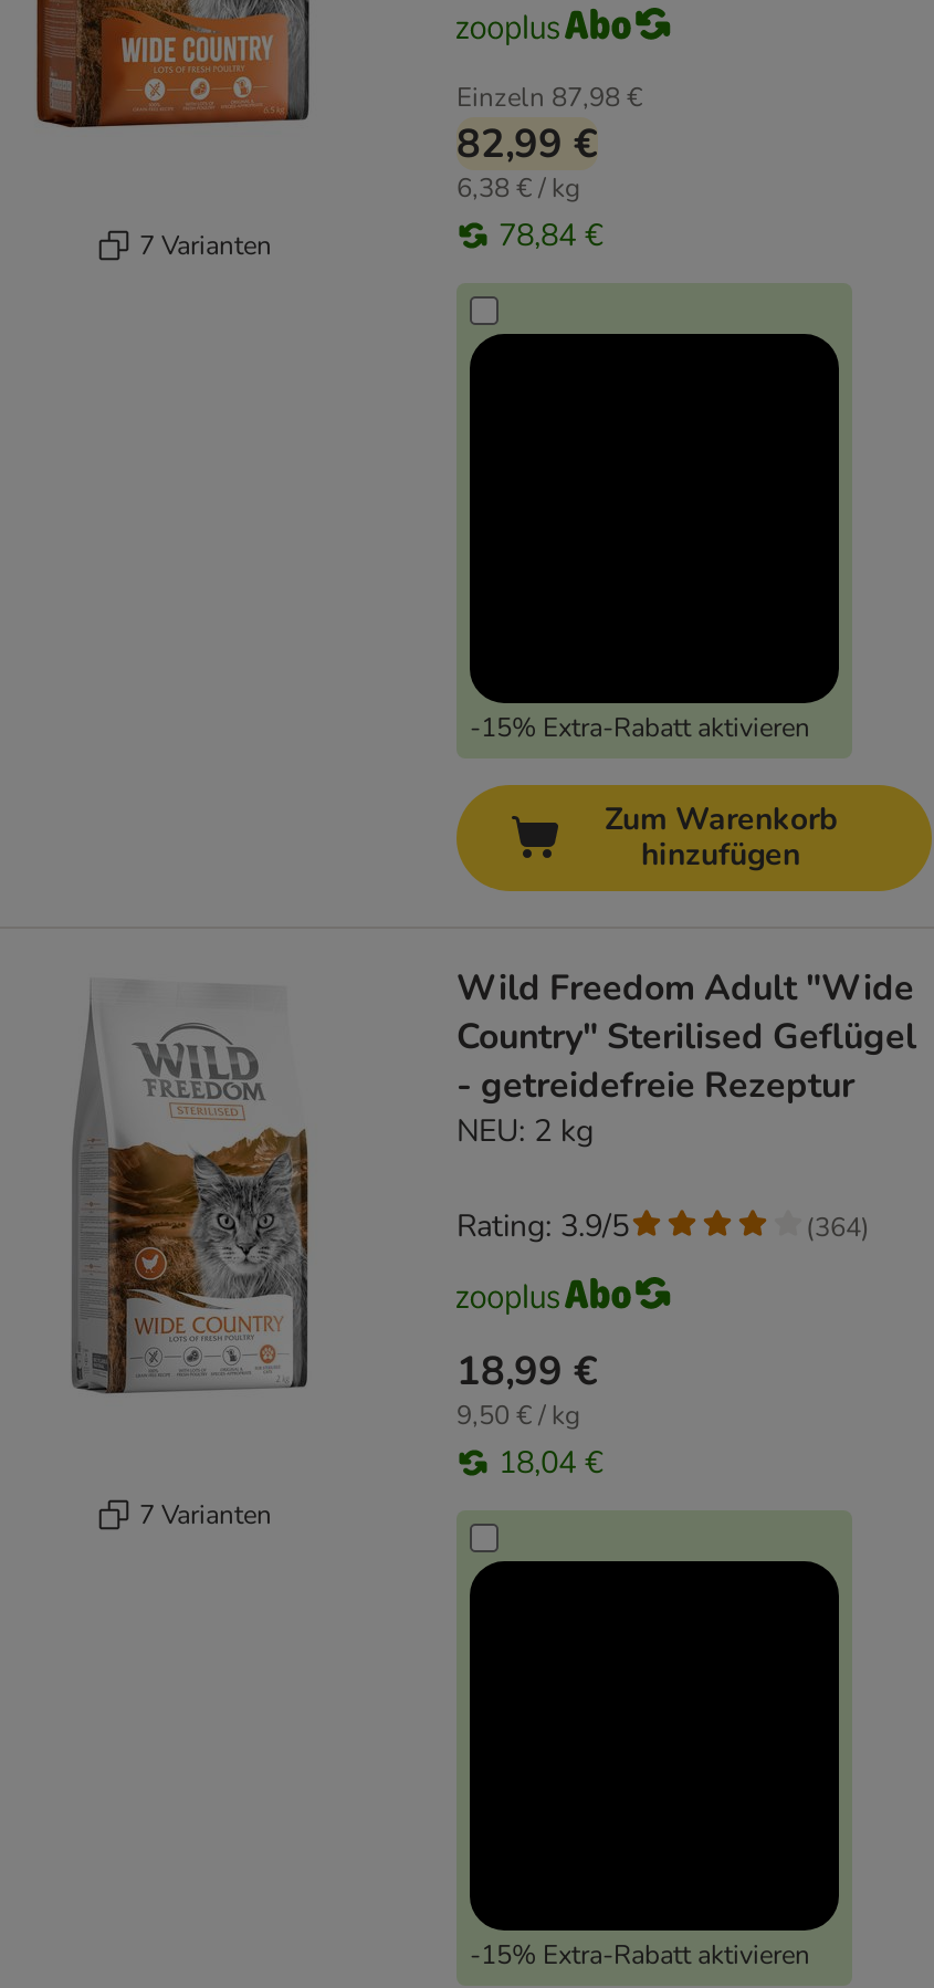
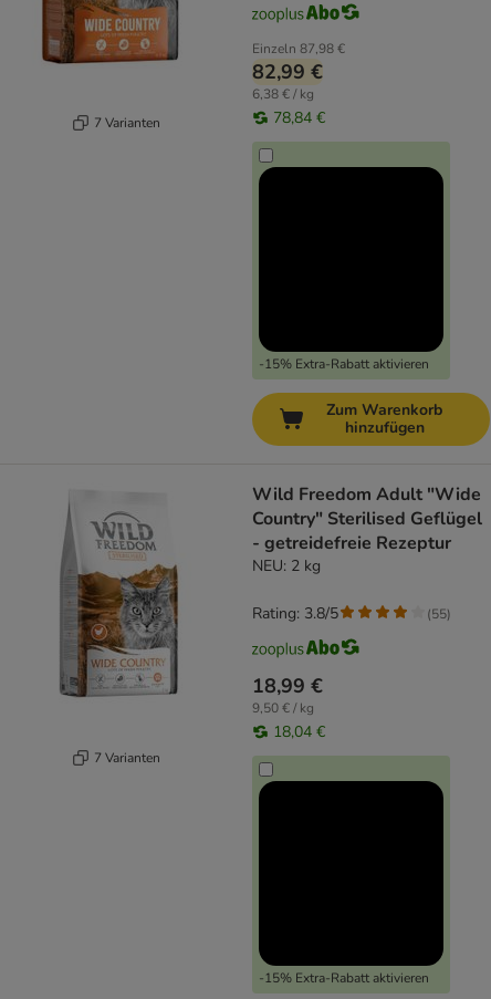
[456,1205,629,1247] Rating: 3.9/5 -> [252,603,338,624] Rating: 3.8/5
[806,1209,870,1244] (364) -> [427,605,451,622] (55)

